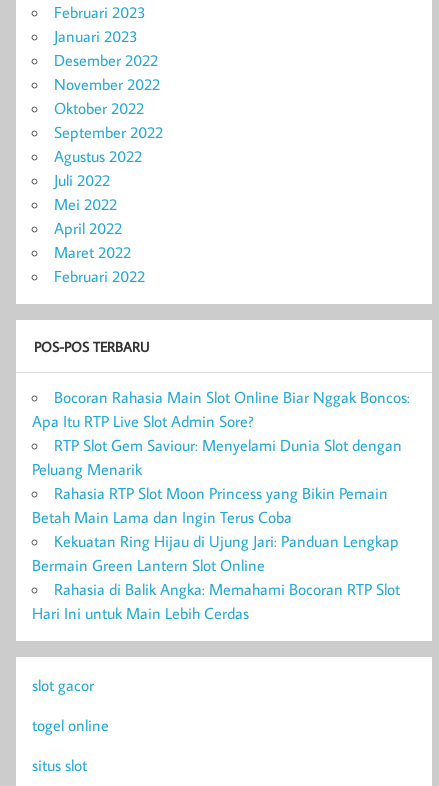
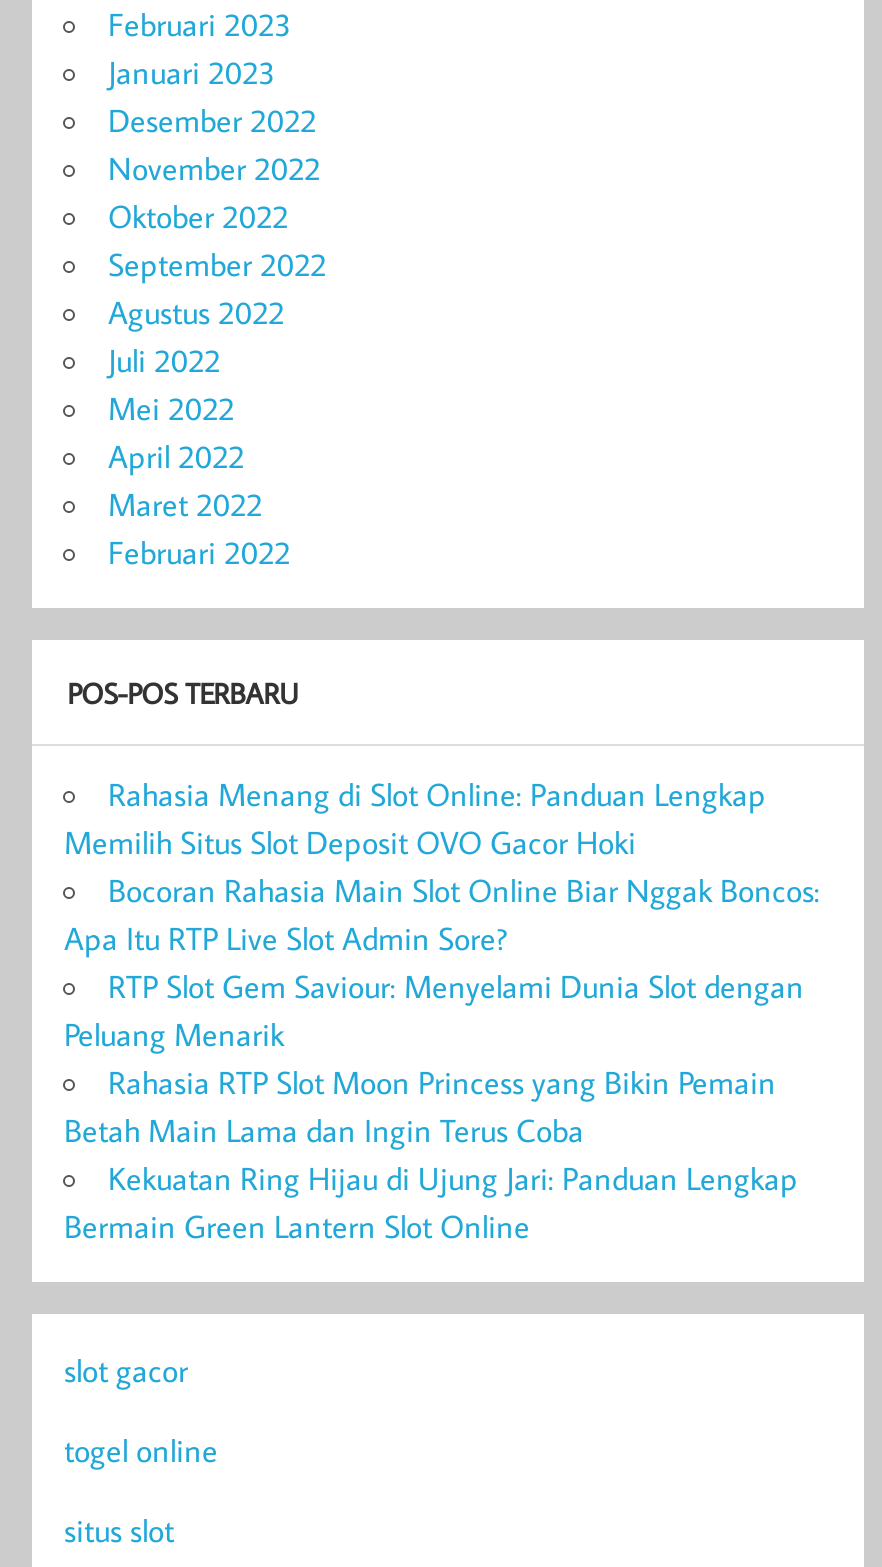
none -> [64,775,766,863] Rahasia Menang di Slot Online: Panduan Lengkap | Memilih Situs Slot Deposit OVO Gacor Hoki
moved [32,387,410,575] -> [64,871,820,1247]: Bocoran Rahasia Main Slot Online Biar Nggak Boncos: | Apa Itu RTP Live Slot Admin Sore? | RTP Slot Gem Saviour: Menyelami Dunia Slot dengan | Peluang Menarik | Rahasia RTP Slot Moon Princess yang Bikin Pemain | Betah Main Lama dan Ingin Terus Coba | Kekuatan Ring Hijau di Ujung Jari: Panduan Lengkap | Bermain Green Lantern Slot Online
[32,579,400,623] Rahasia di Balik Angka: Memahami Bocoran RTP Slot | Hari Ini untuk Main Lebih Cerdas -> none

